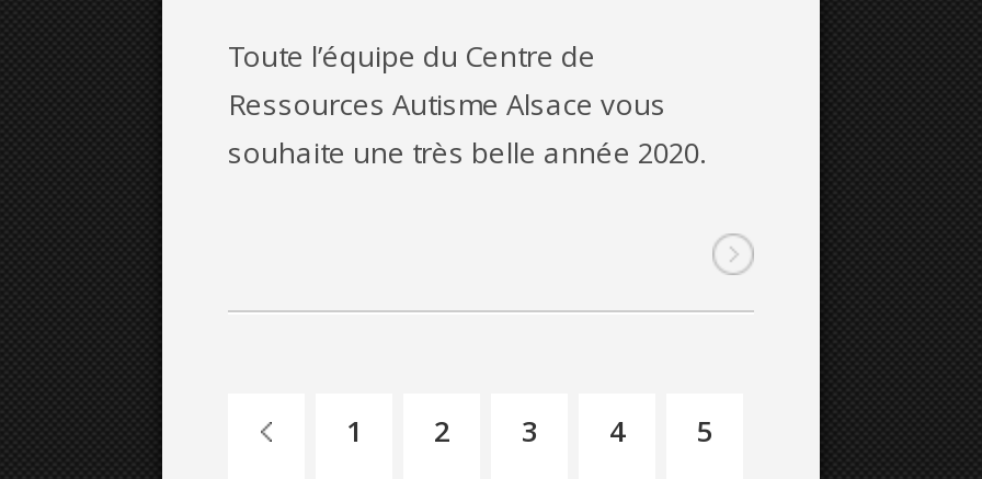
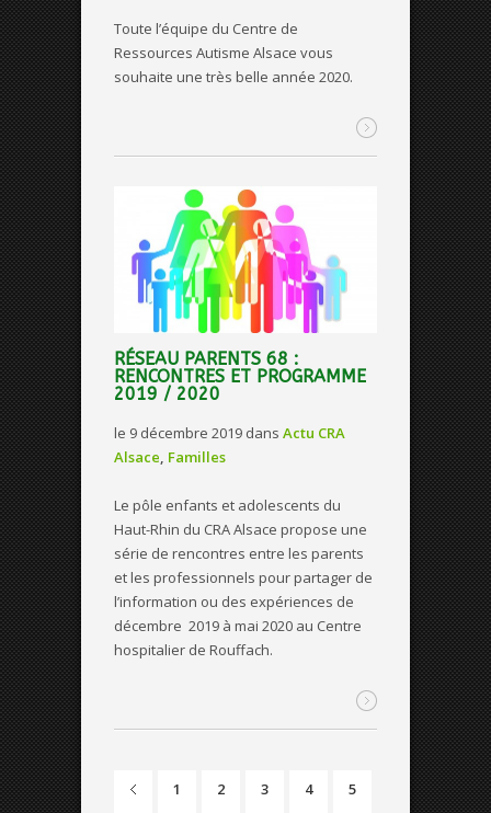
none -> [114,188,373,660] [image] | RÉSEAU PARENTS 68 : | RENCONTRES ET PROGRAMME | 2019 / 2020 | le 9 décembre 2019 dans Actu CRA | Alsace, Familles | Le pôle enfants et adolescents du | Haut-Rhin du CRA Alsace propose une | série de rencontres entre les parents | et les professionnels pour partager de | l’information ou des expériences de | décembre 2019 à mai 2020 au Centre | hospitalier de Rouffach.

